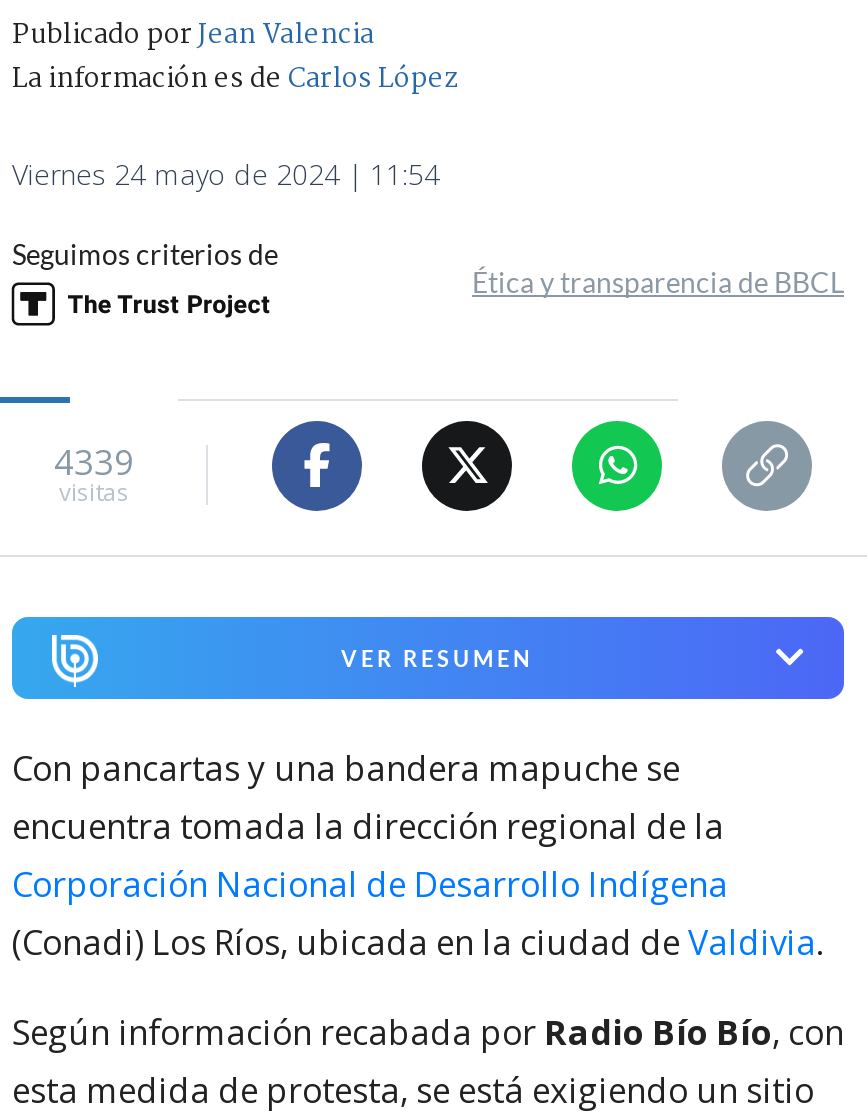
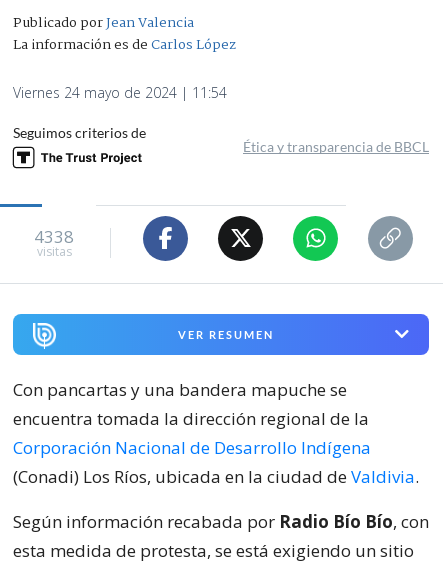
[54,440,134,486] 4339 -> [34,225,74,248] 4338

